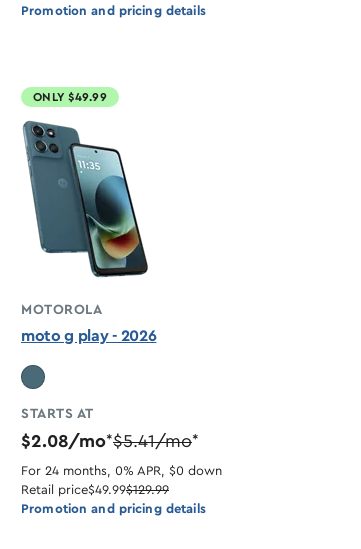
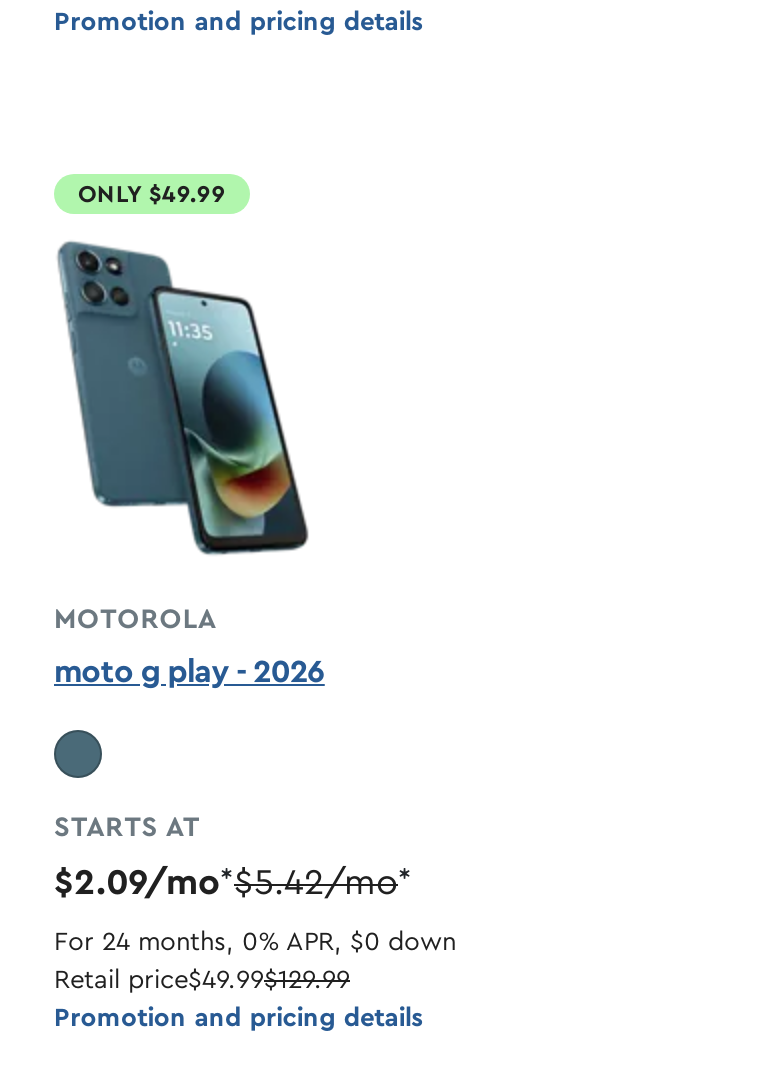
[21,432,199,450] $2.08/mo*$5.41/mo* -> [54,864,412,900] $2.09/mo*$5.42/mo*

